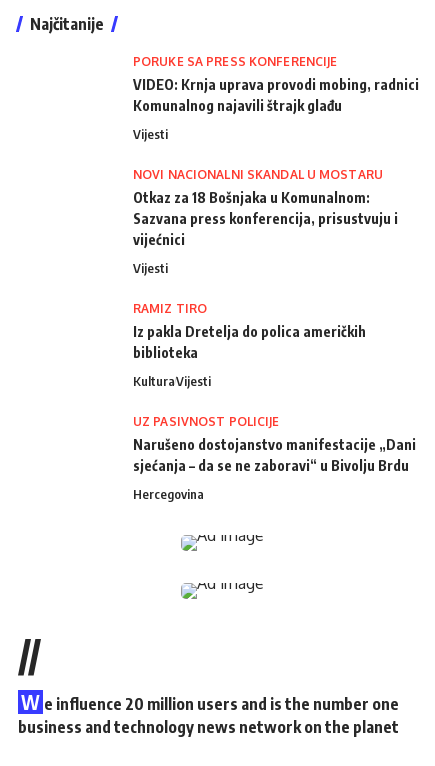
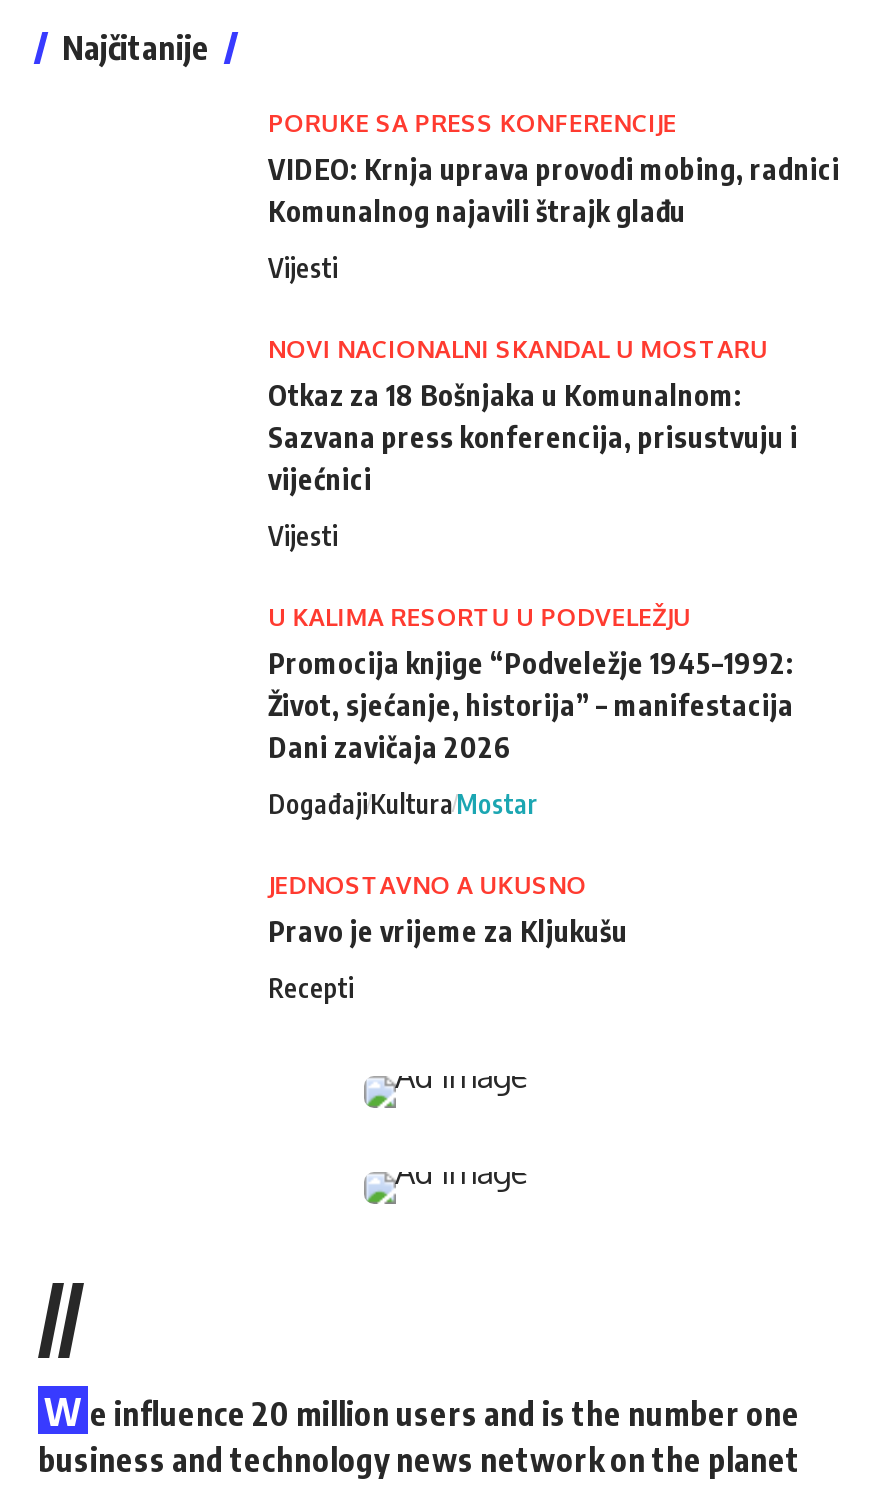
[133,301,366,361] RAMIZ TIRO | Iz pakla Dretelja do polica američkih | biblioteka -> [268,601,794,763] U KALIMA RESORTU U PODVELEŽJU | Promocija knjige “Podveležje 1945–1992: | Život, sjećanje, historija” – manifestacija | Dani zavičaja 2026
[133,373,211,389] KulturaVijesti -> [268,787,538,819] DogađajiKultura Mostar
[133,414,416,474] UZ PASIVNOST POLICIJE | Narušeno dostojanstvo manifestacije „Dani | sjećanja – da se ne zaboravi“ u Bivolju Brdu -> [268,869,628,947] JEDNOSTAVNO A UKUSNO | Pravo je vrijeme za Kljukušu
[133,486,204,502] Hercegovina -> [268,971,354,1003] Recepti

